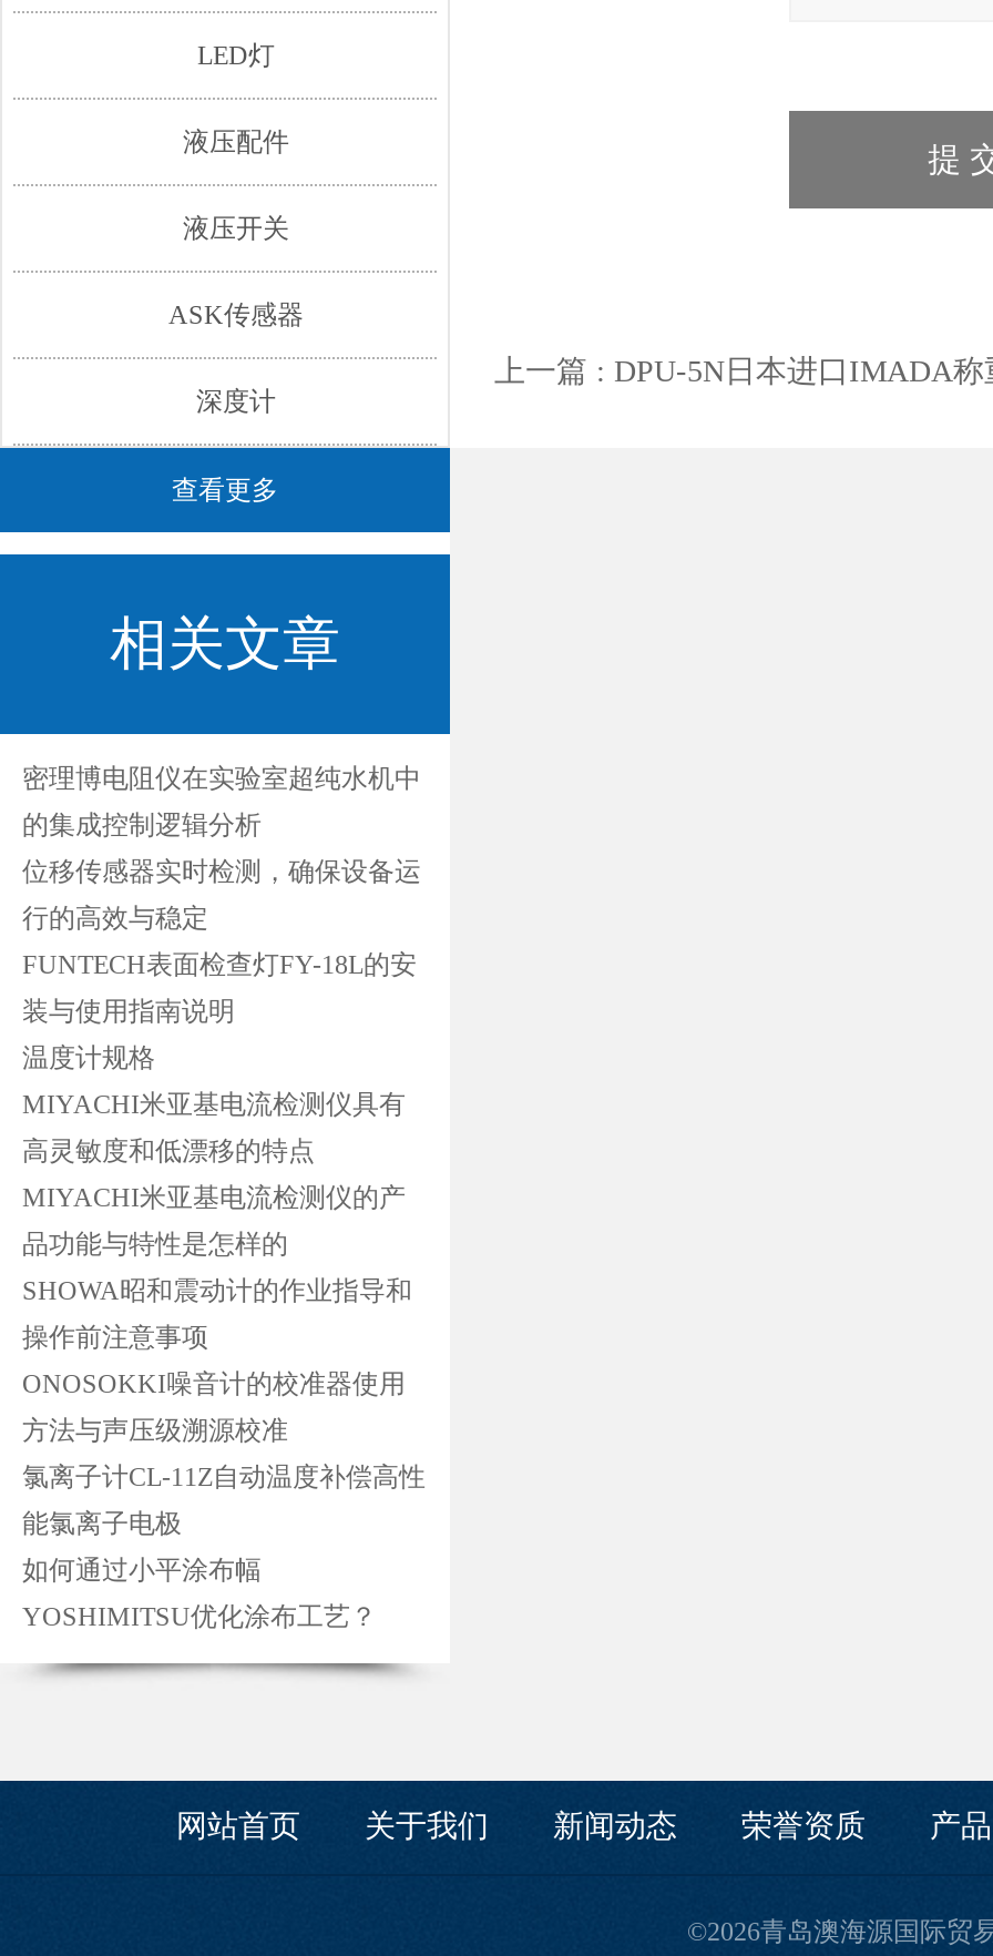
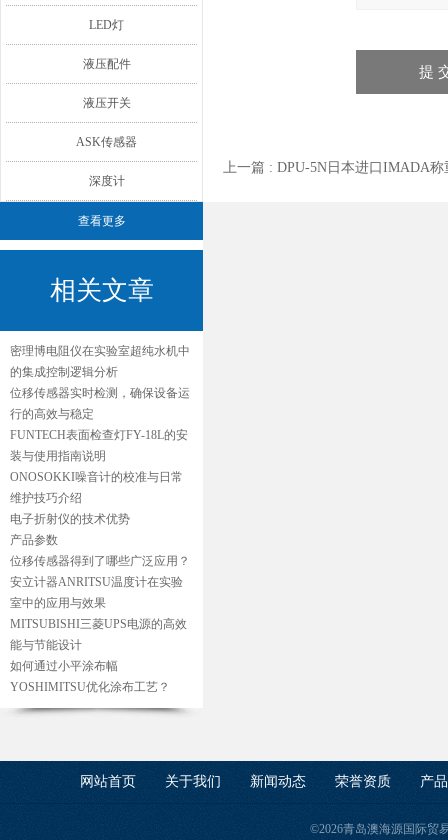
[22,1042,426,1539] 温度计规格 | MIYACHI米亚基电流检测仪具有 | 高灵敏度和低漂移的特点 | MIYACHI米亚基电流检测仪的产 | 品功能与特性是怎样的 | SHOWA昭和震动计的作业指导和 | 操作前注意事项 | ONOSOKKI噪音计的校准器使用 | 方法与声压级溯源校准 | 氯离子计CL-11Z自动温度补偿高性 | 能氯离子电极 -> [10,470,190,652] ONOSOKKI噪音计的校准与日常 | 维护技巧介绍 | 电子折射仪的技术优势 | 产品参数 | 位移传感器得到了哪些广泛应用？ | 安立计器ANRITSU温度计在实验 | 室中的应用与效果 | MITSUBISHI三菱UPS电源的高效 | 能与节能设计

